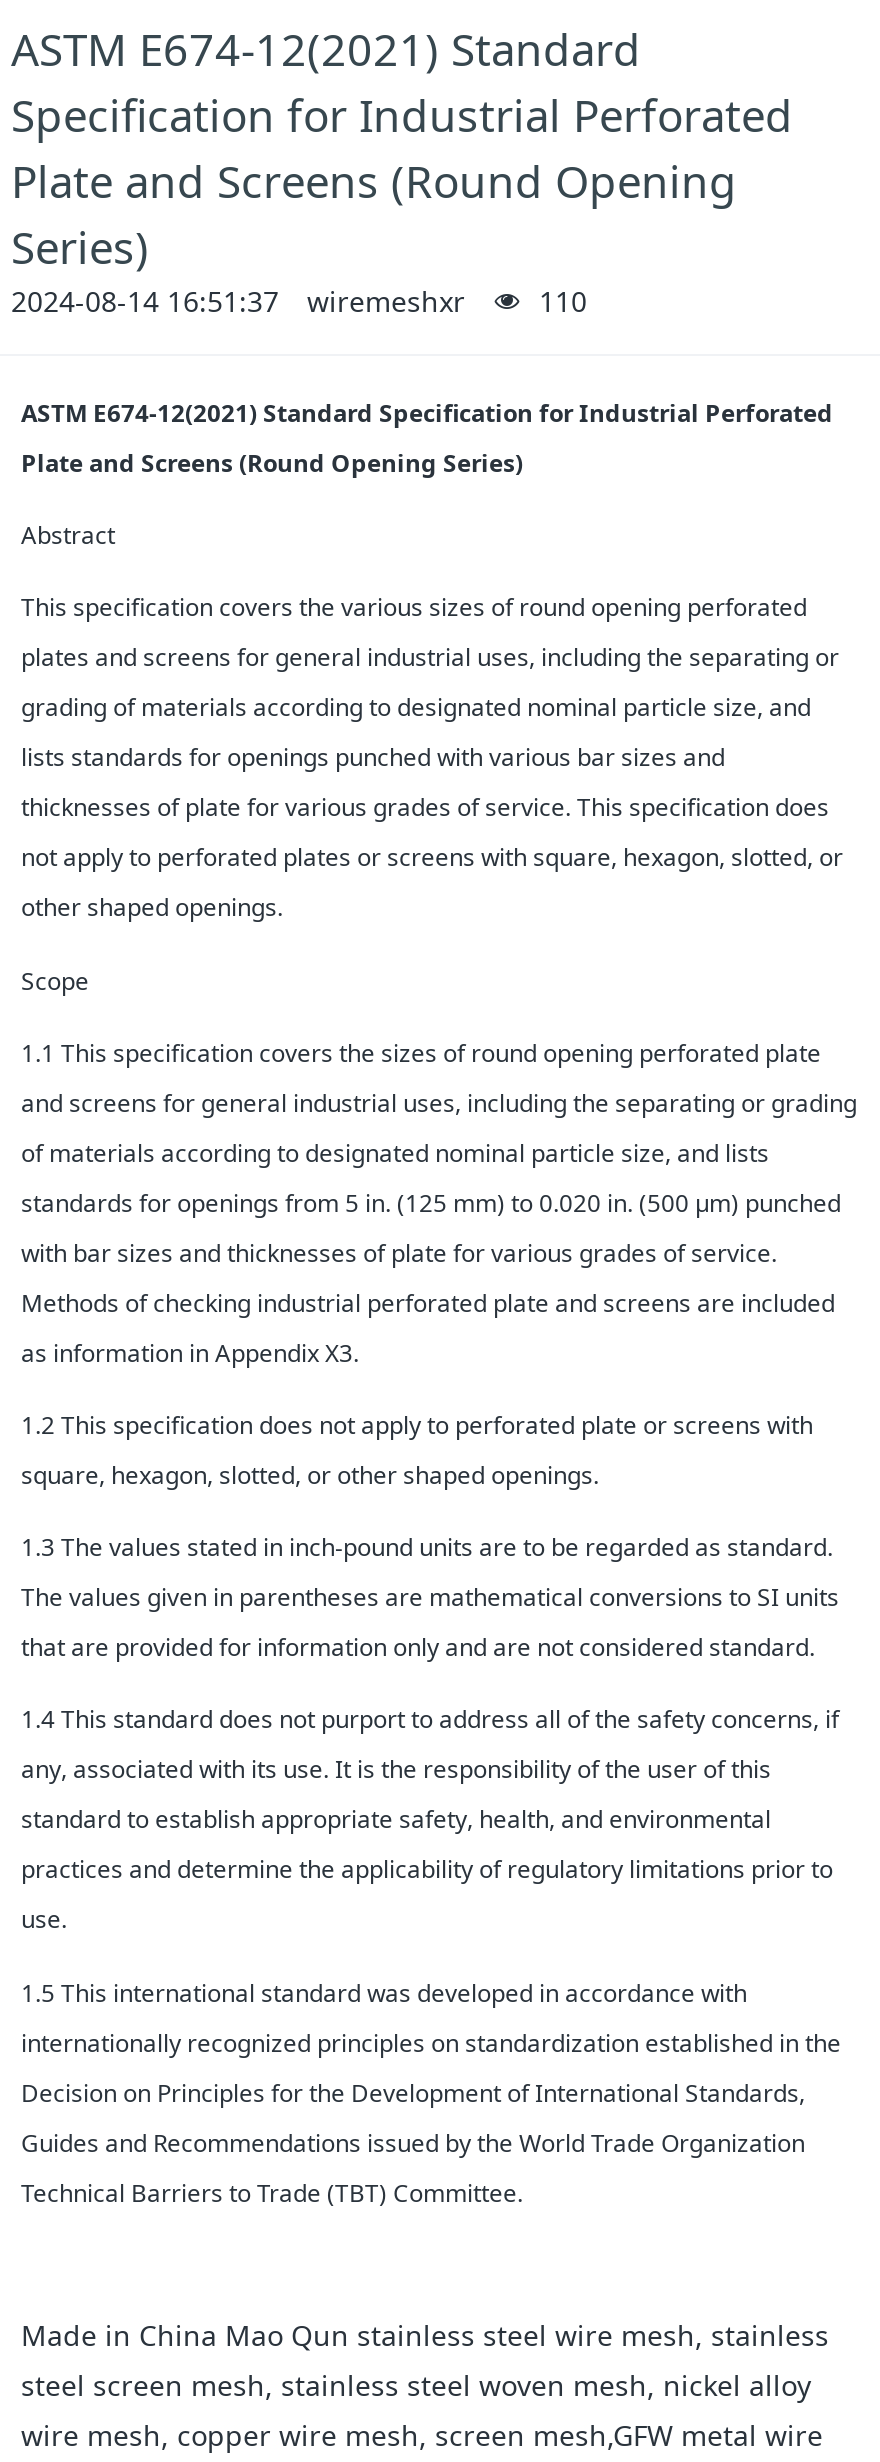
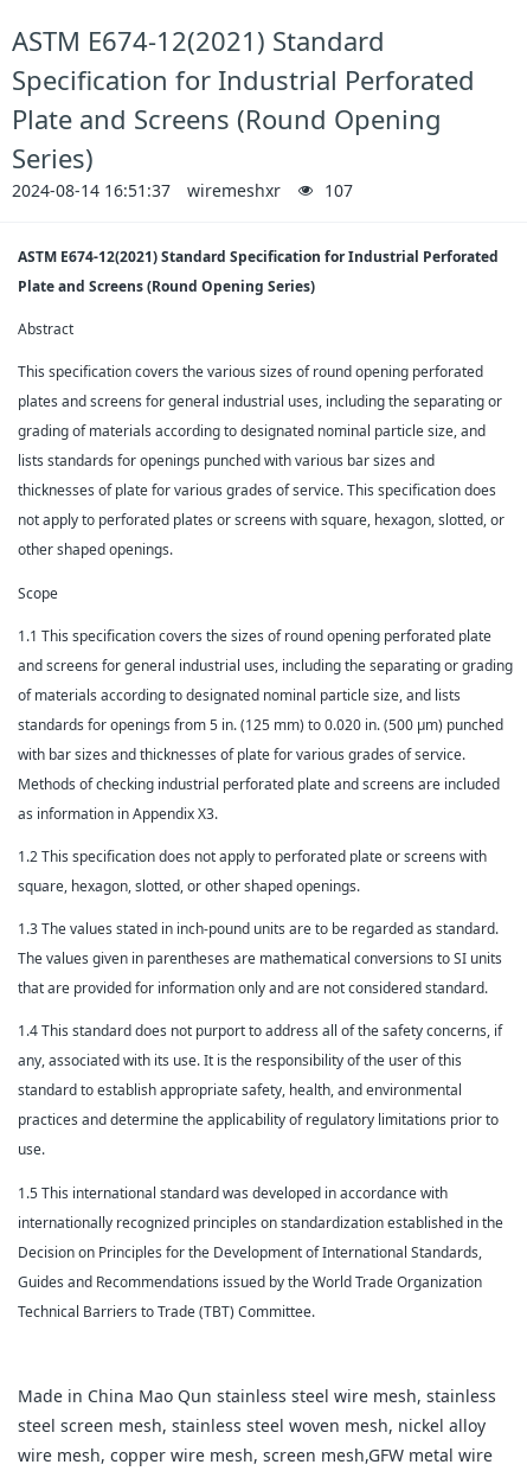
[11,282,587,320] 2024-08-14 16:51:37 wiremeshxr 110 -> [12,179,353,202] 2024-08-14 16:51:37 wiremeshxr 107

